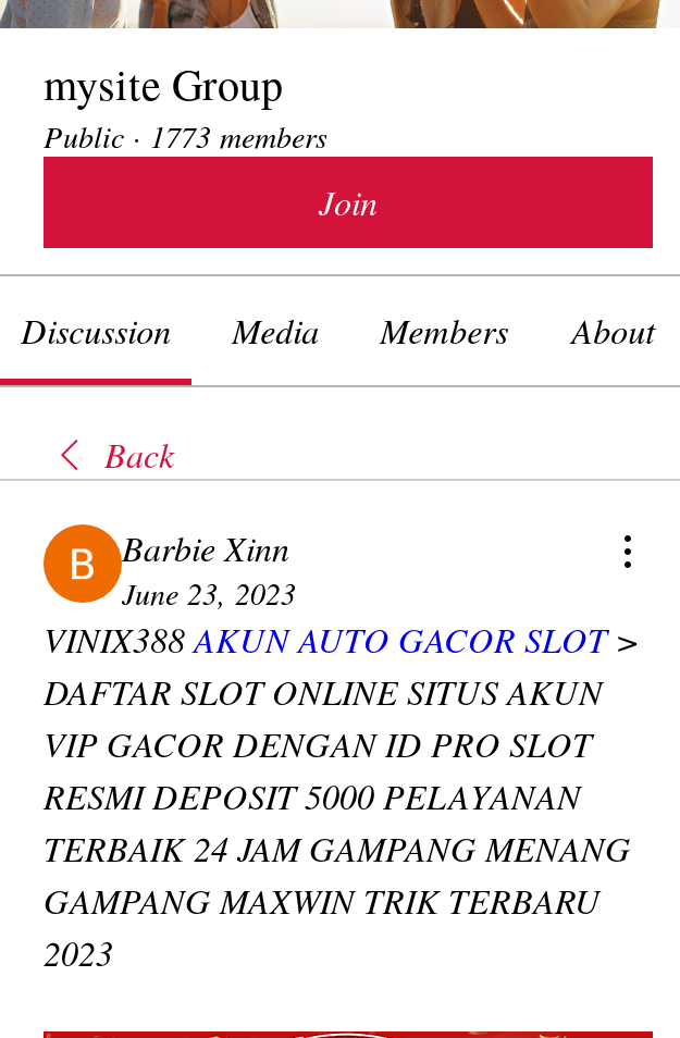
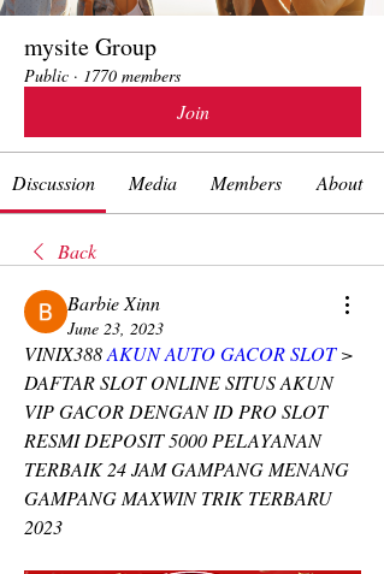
[44,115,326,157] Public · 1773 members -> [24,64,181,87] Public · 1770 members

